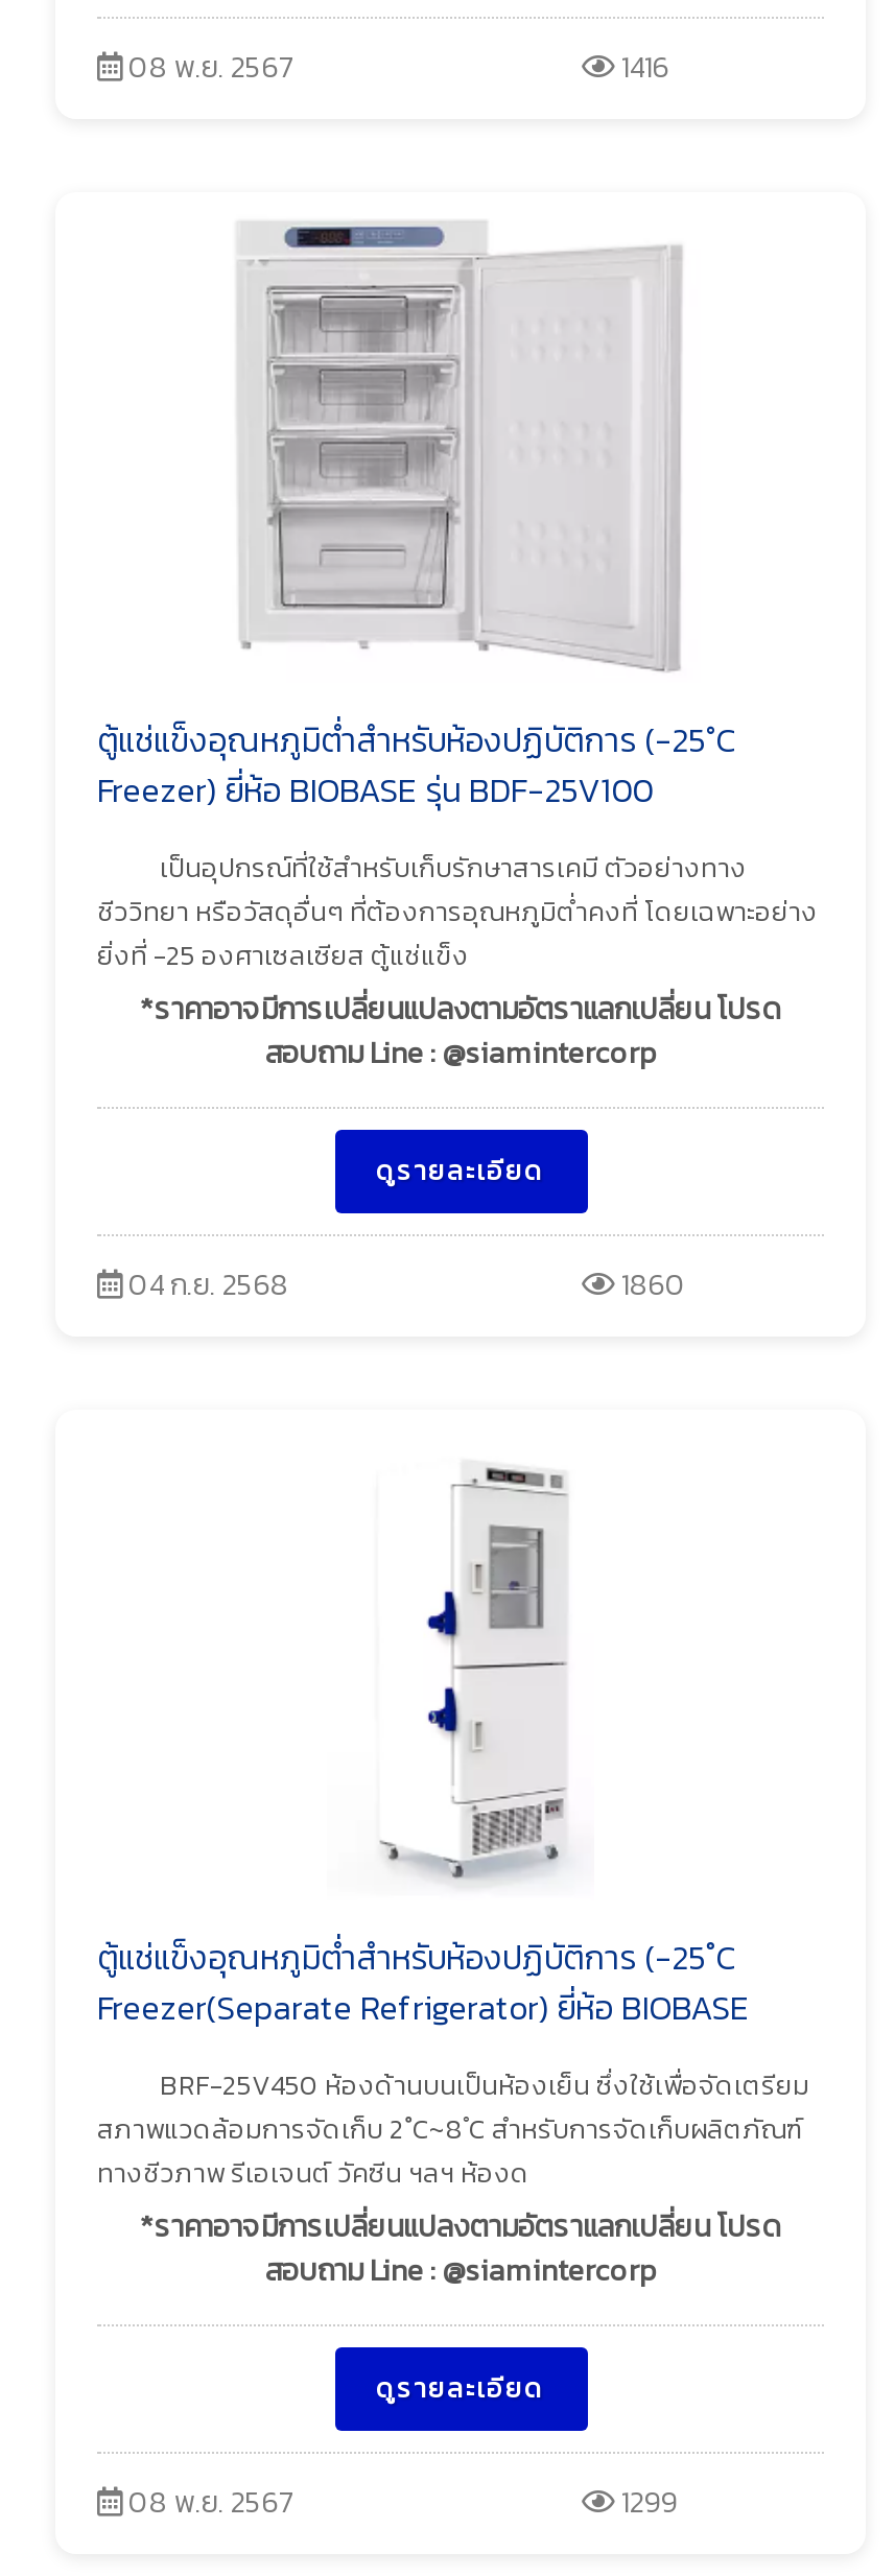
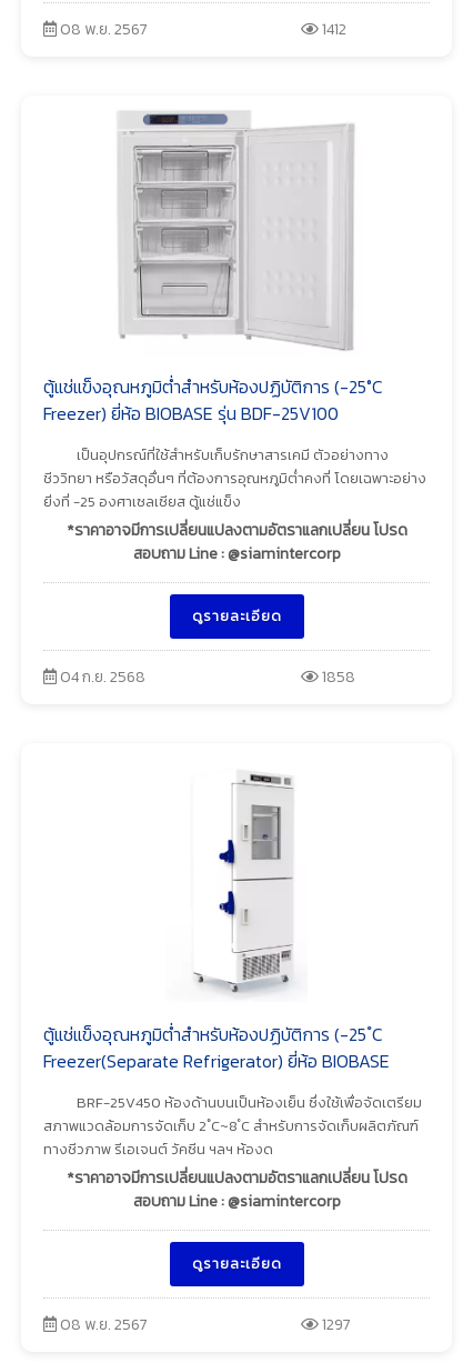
[615,46,669,90] 1416 -> [319,18,346,41] 1412
[615,1264,686,1308] 1860 -> [319,666,355,689] 1858
[615,2481,678,2525] 1299 -> [319,1313,351,1336] 1297

